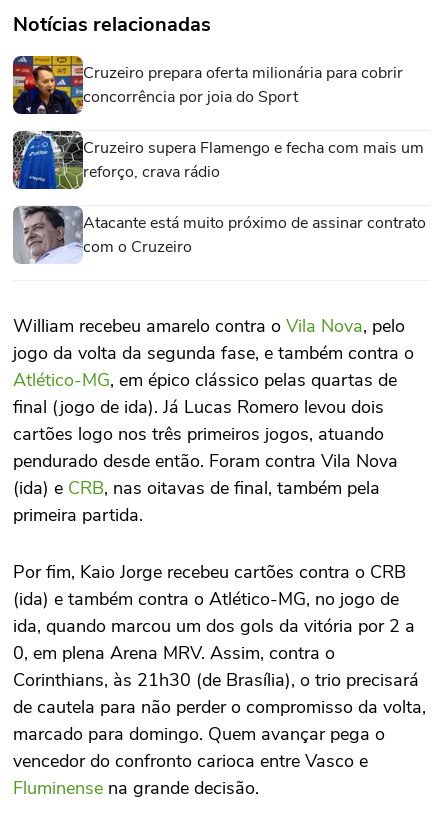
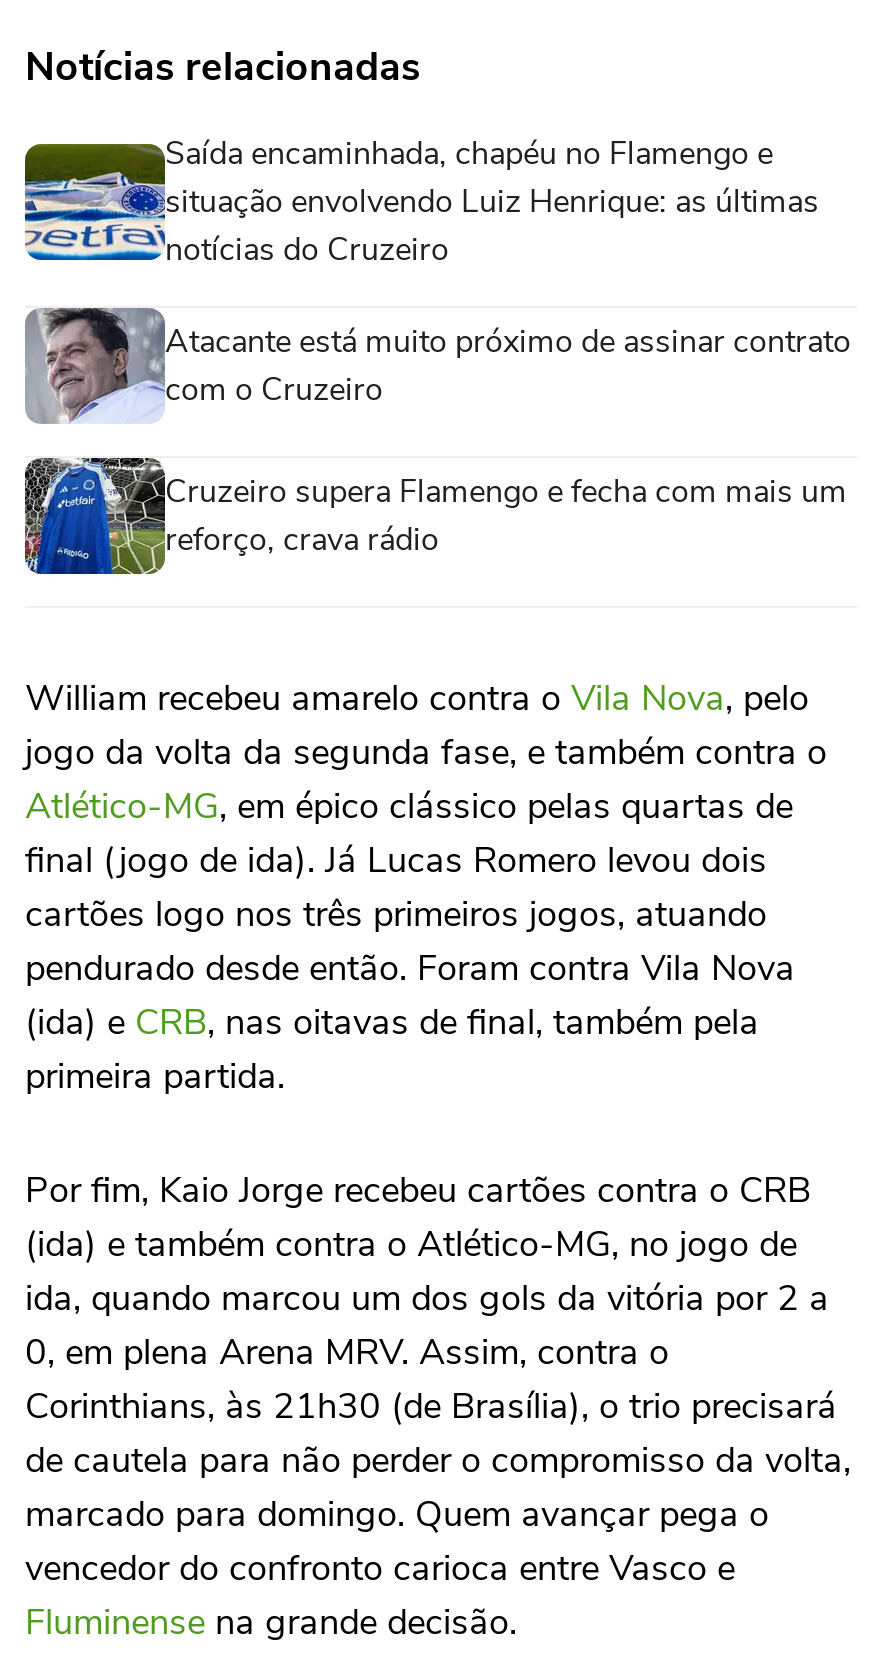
[12,55,403,115] [image] | Cruzeiro prepara oferta milionária para cobrir | concorrência por joia do Sport -> [23,131,819,271] [image] | Saída encaminhada, chapéu no Flamengo e | situação envolvendo Luiz Henrique: as últimas | notícias do Cruzeiro
moved [11,129,424,191] -> [21,454,847,578]: [image] | Cruzeiro supera Flamengo e fecha com mais um | reforço, crava rádio
moved [13,205,426,264] -> [25,306,851,424]: [image] | Atacante está muito próximo de assinar contrato | com o Cruzeiro

